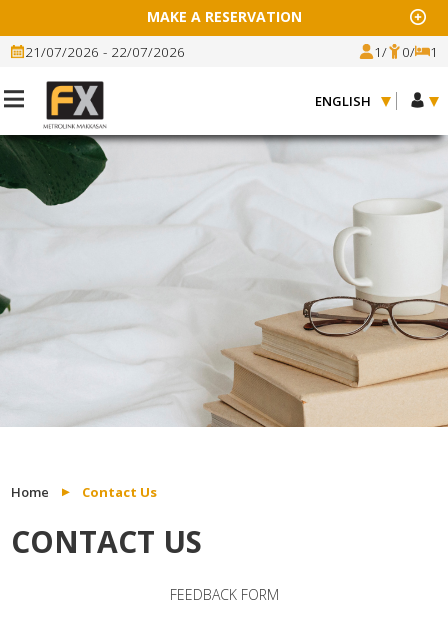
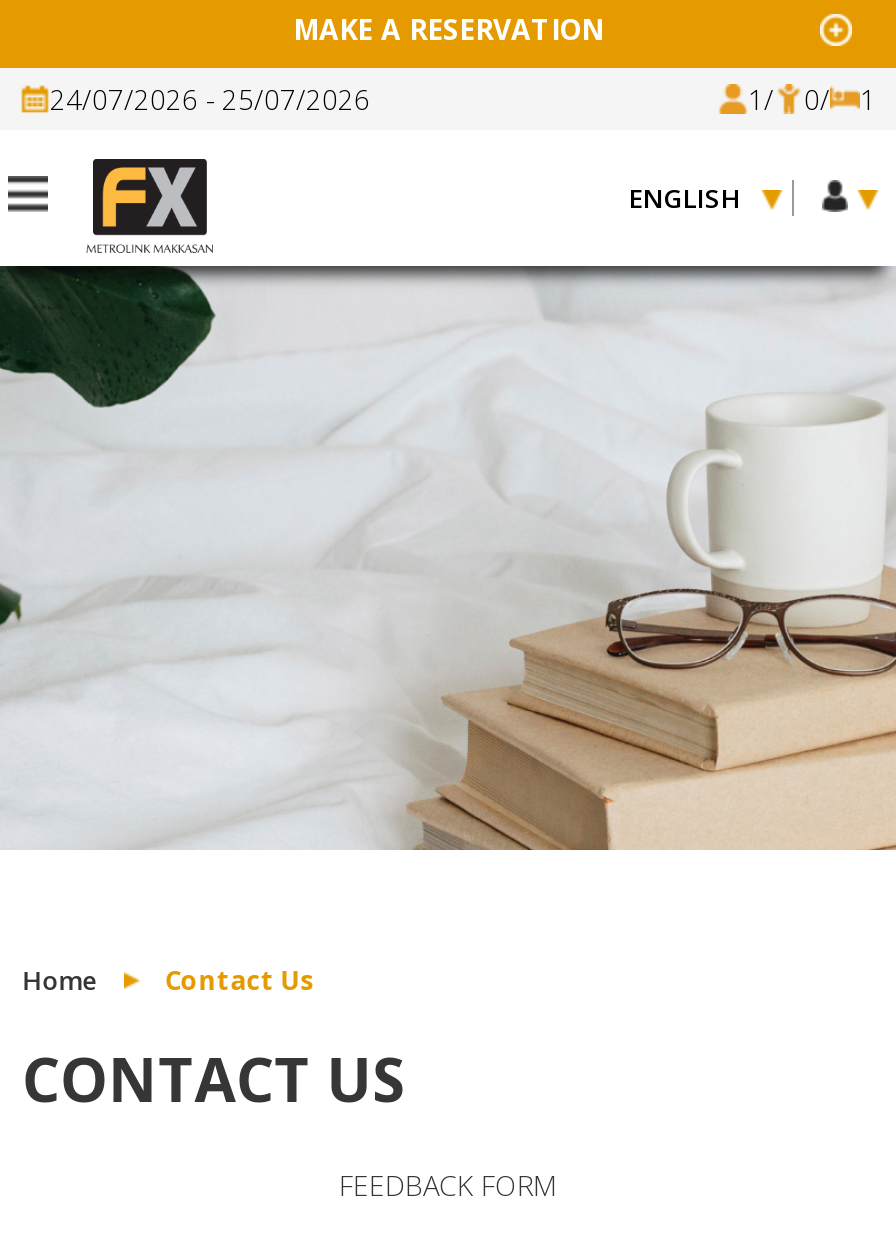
[25,42,185,61] 21/07/2026 - 22/07/2026 -> [50,80,370,118] 24/07/2026 - 25/07/2026

